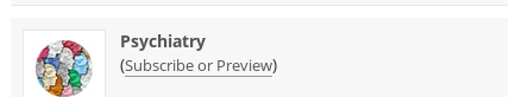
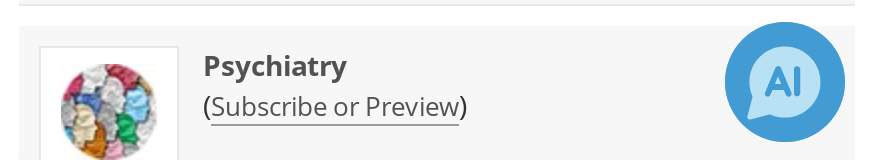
none -> [723,20,847,144] [image]

